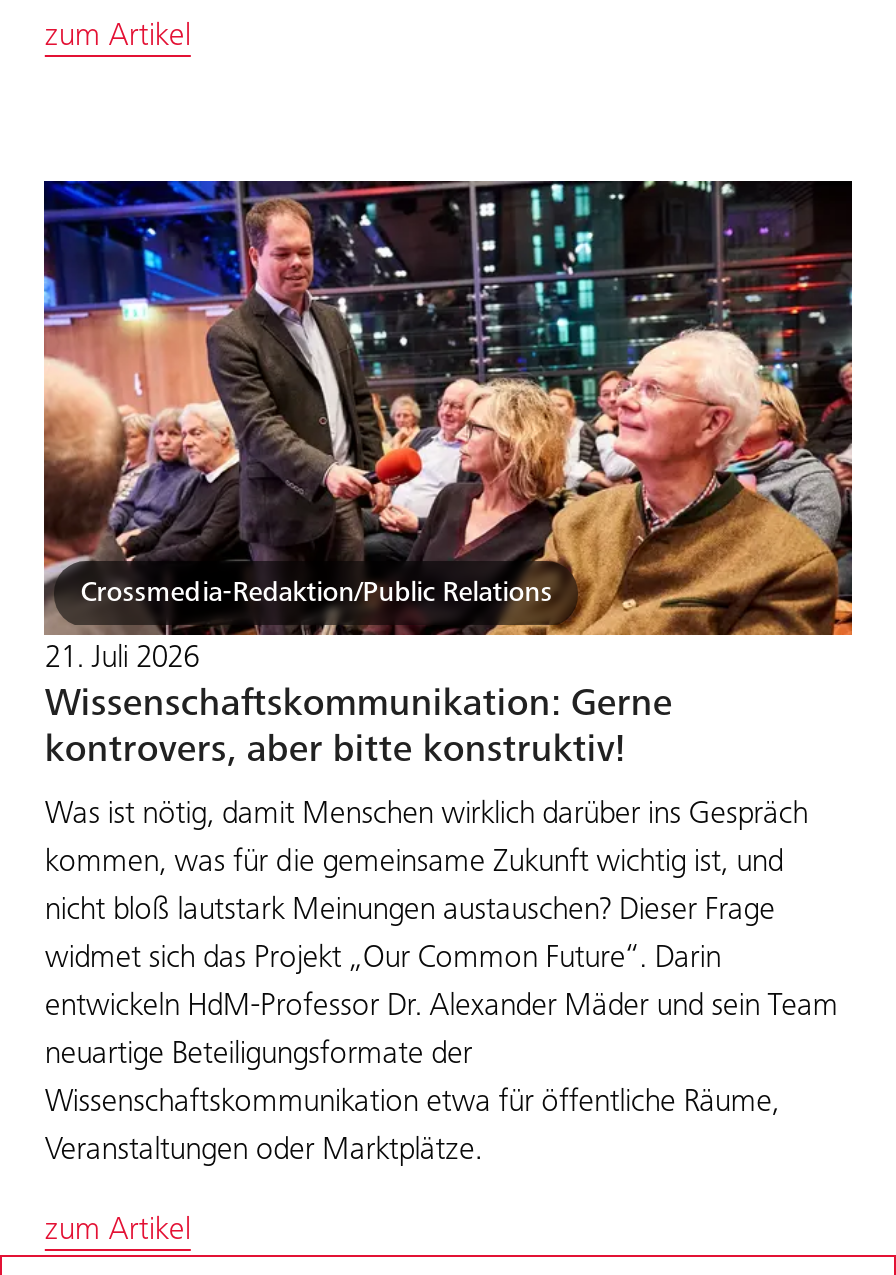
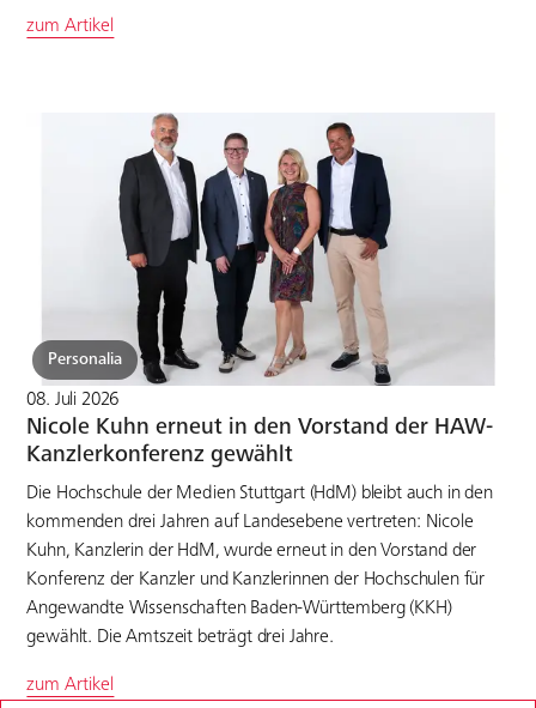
[42,178,854,1167] [image] | Crossmedia-Redaktion/Public Relations | 21. Juli 2026 | Wissenschaftskommunikation: Gerne | kontrovers, aber bitte konstruktiv! | Was ist nötig, damit Menschen wirklich darüber ins Gespräch | kommen, was für die gemeinsame Zukunft wichtig ist, und | nicht bloß lautstark Meinungen austauschen? Dieser Frage | widmet sich das Projekt „Our Common Future“. Darin | entwickeln HdM-Professor Dr. Alexander Mäder und sein Team | neuartige Beteiligungsformate der | Wissenschaftskommunikation etwa für öffentliche Räume, | Veranstaltungen oder Marktplätze. -> [26,113,510,646] [image] | Personalia | 08. Juli 2026 | Nicole Kuhn erneut in den Vorstand der HAW- | Kanzlerkonferenz gewählt | Die Hochschule der Medien Stuttgart (HdM) bleibt auch in den | kommenden drei Jahren auf Landesebene vertreten: Nicole | Kuhn, Kanzlerin der HdM, wurde erneut in den Vorstand der | Konferenz der Kanzler und Kanzlerinnen der Hochschulen für | Angewandte Wissenschaften Baden-Württemberg (KKH) | gewählt. Die Amtszeit beträgt drei Jahre.

